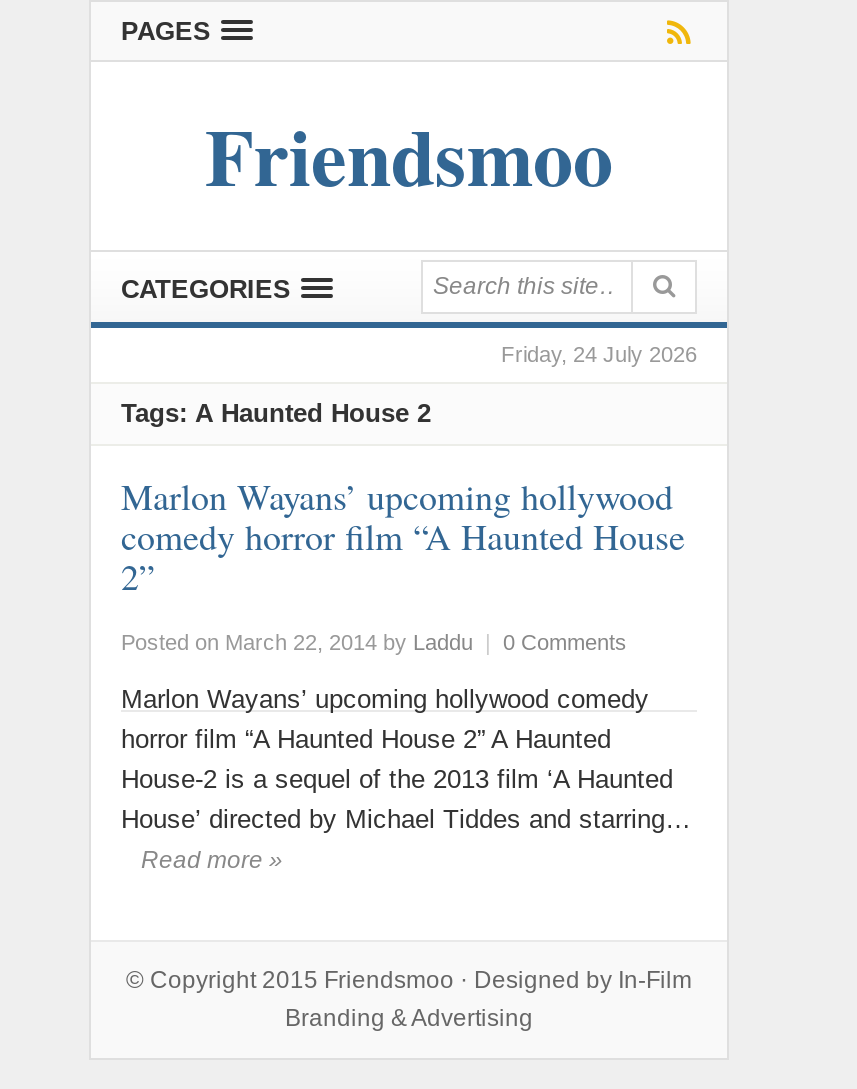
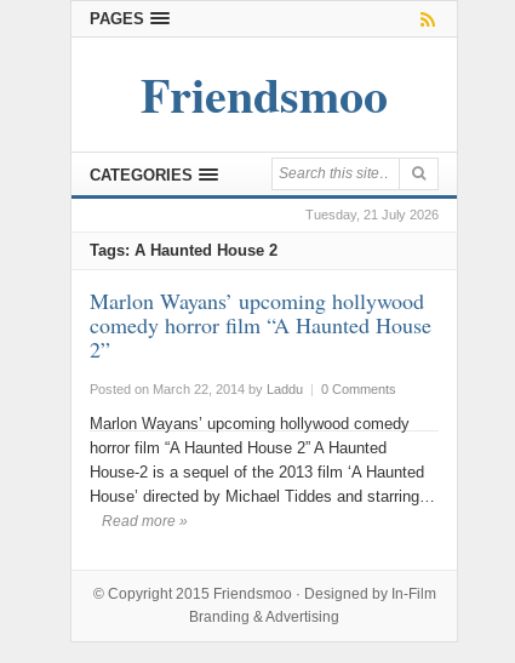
[501,342,697,366] Friday, 24 July 2026 -> [305,207,439,222] Tuesday, 21 July 2026

